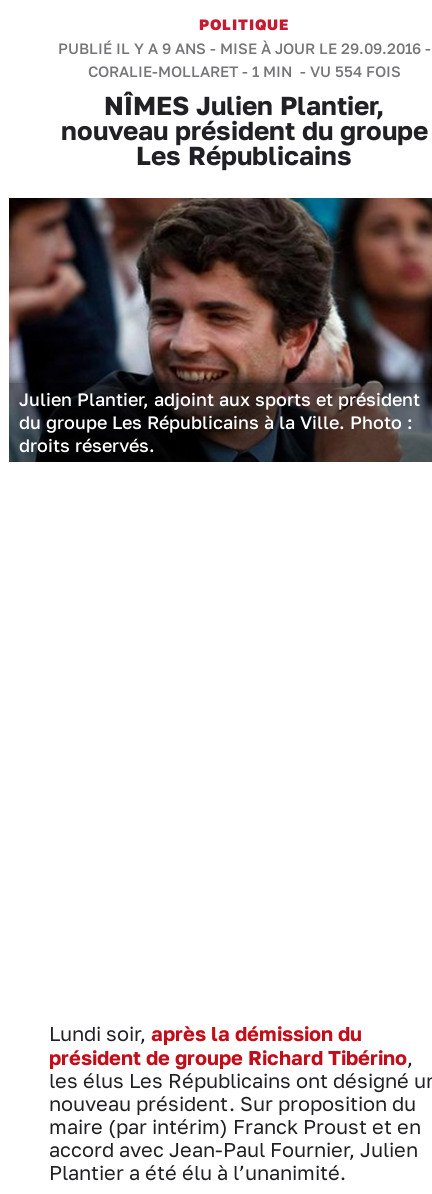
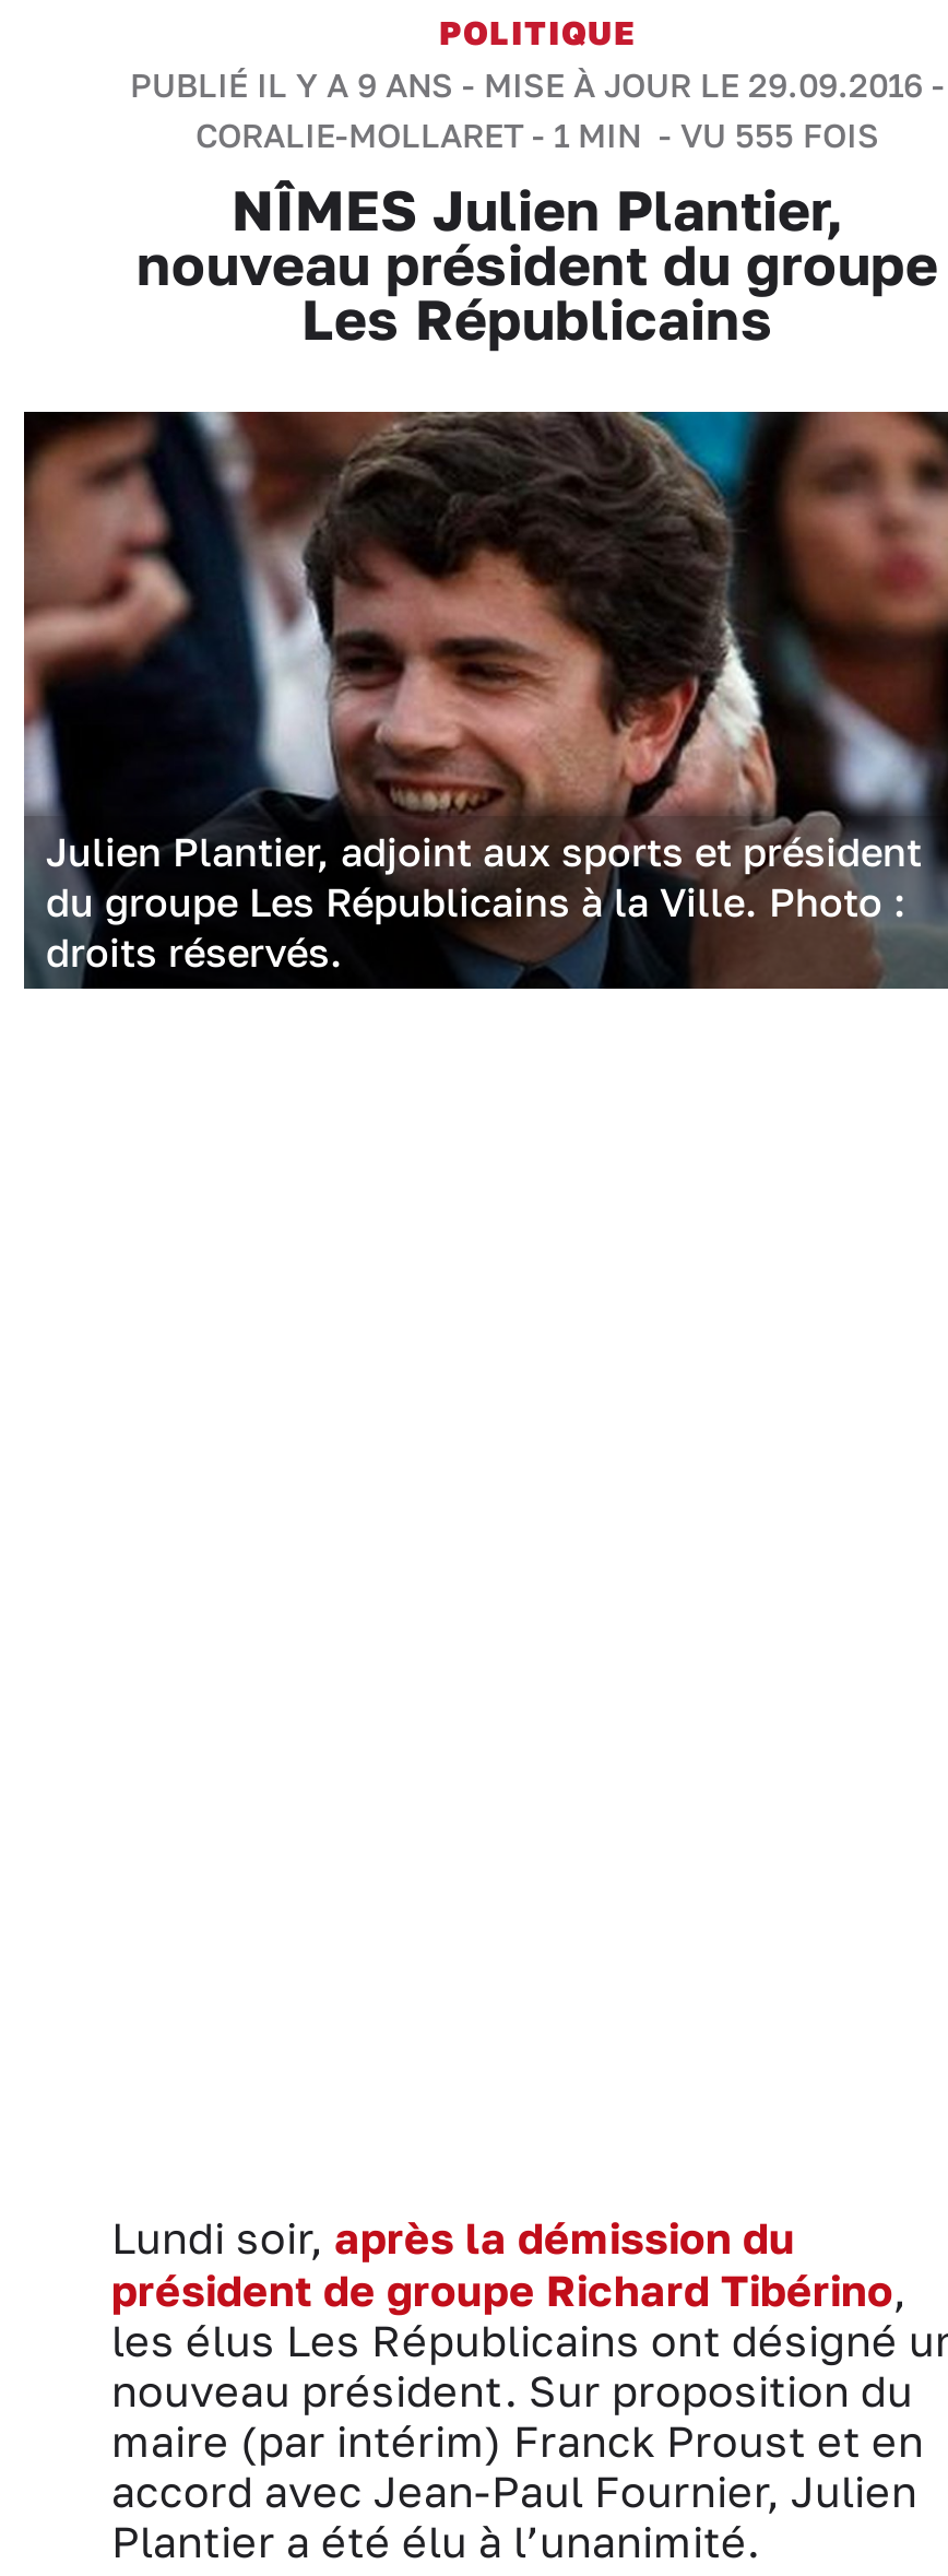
[87,62,400,80] CORALIE-MOLLARET - 1 MIN - VU 554 FOIS -> [195,115,879,154] CORALIE-MOLLARET - 1 MIN - VU 555 FOIS

